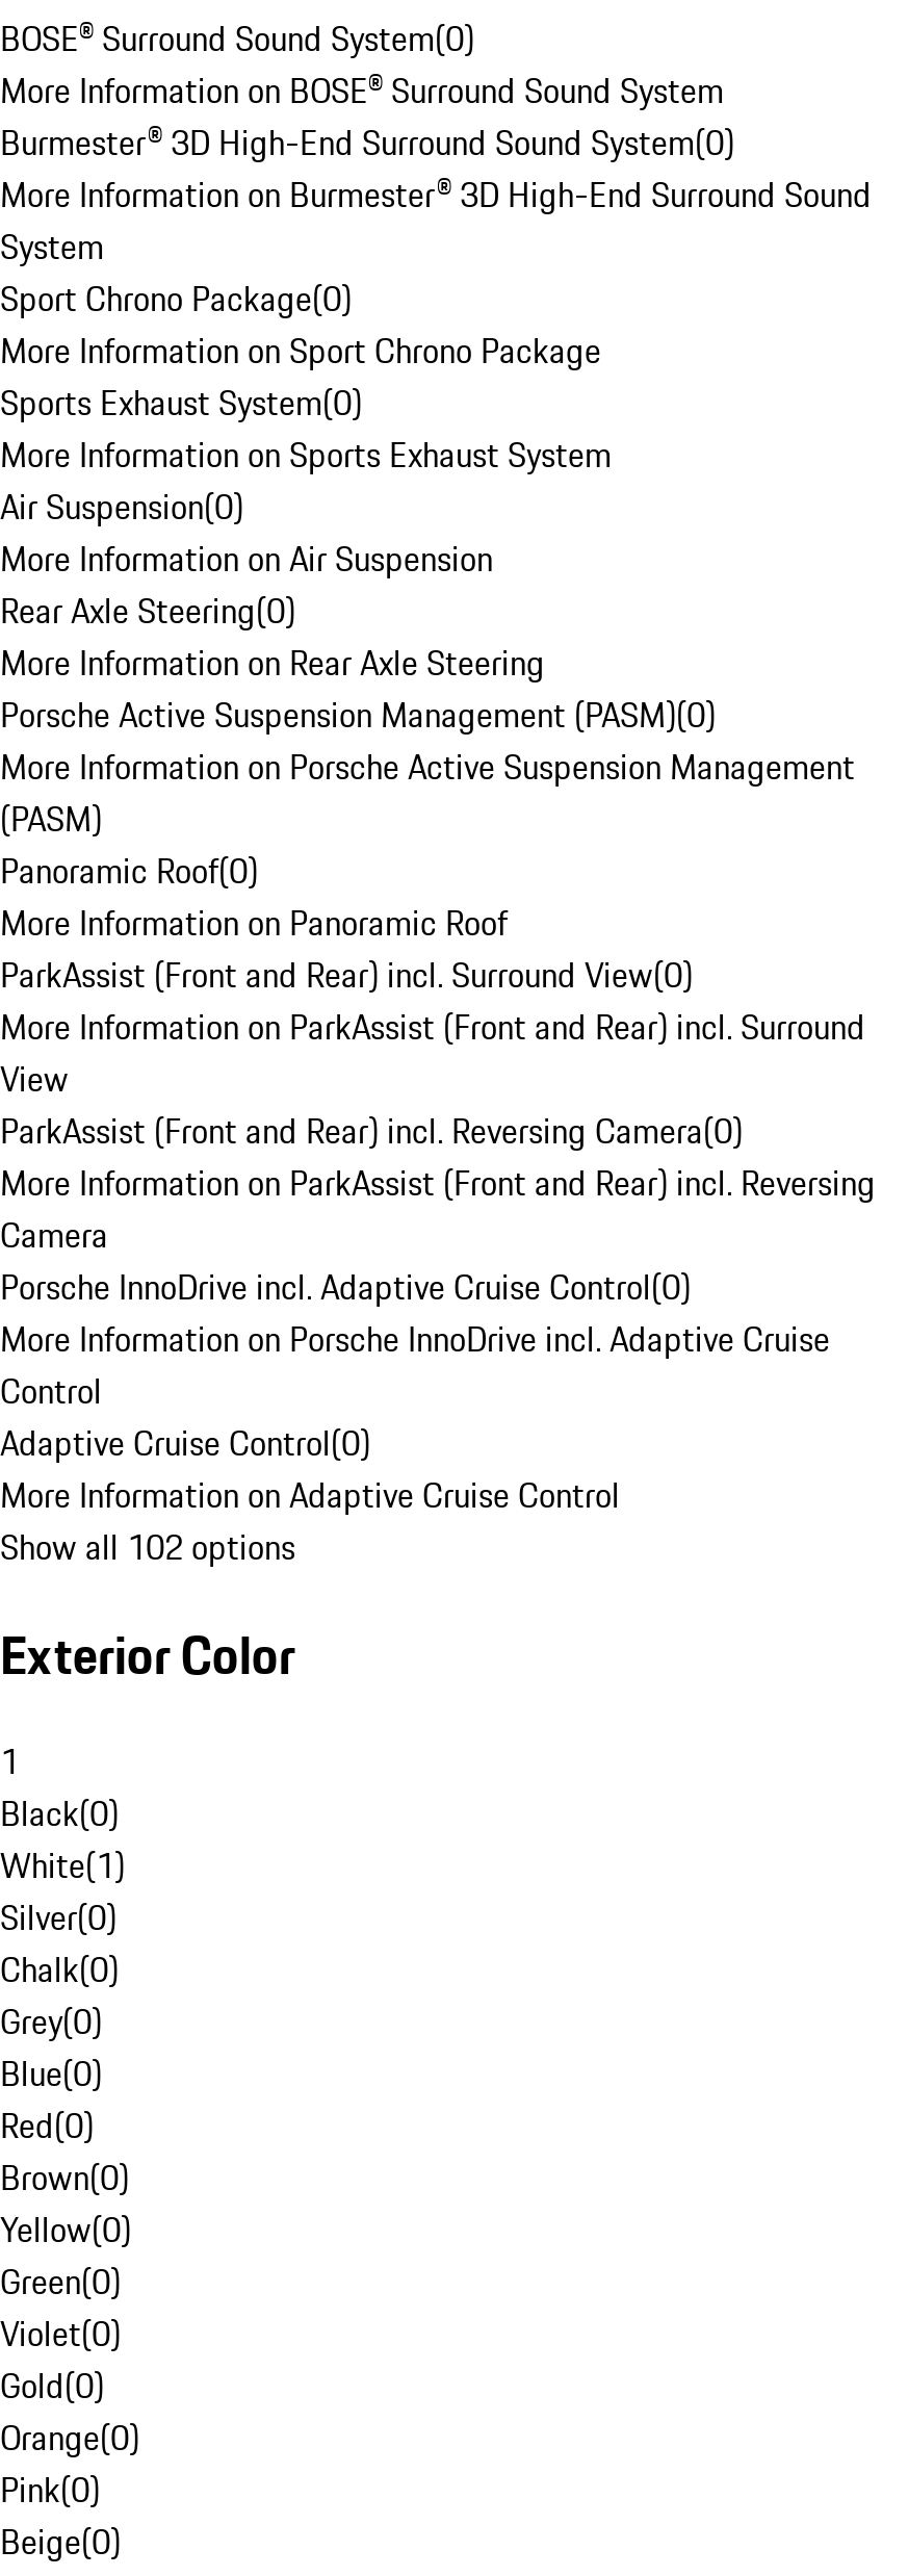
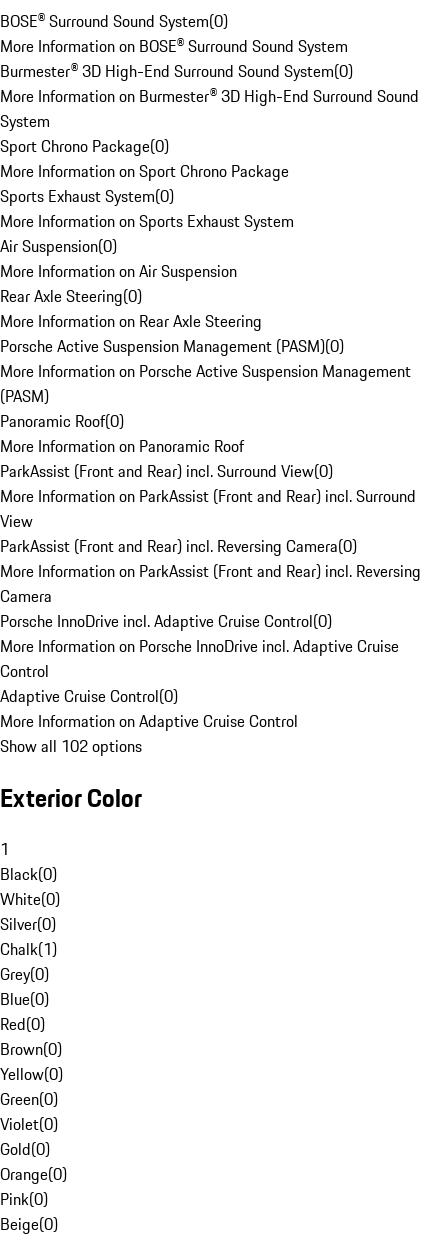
[0,1840,125,1890] White(1) -> [0,887,60,911] White(0)
[0,1944,119,1994] Chalk(0) -> [0,937,57,961] Chalk(1)

